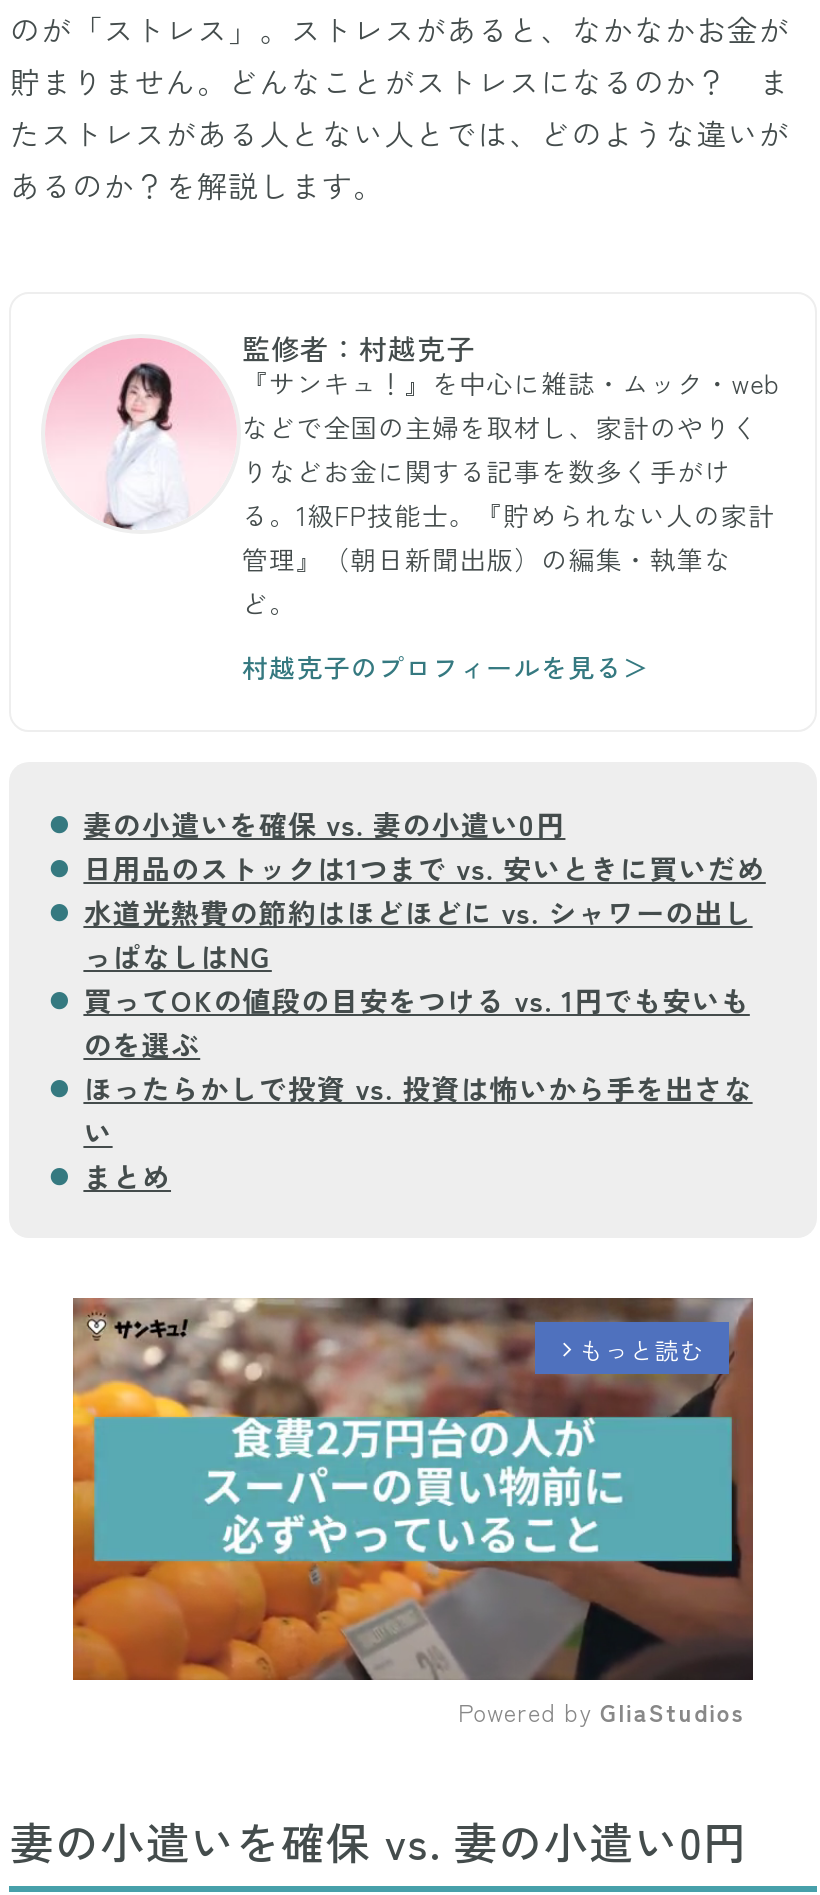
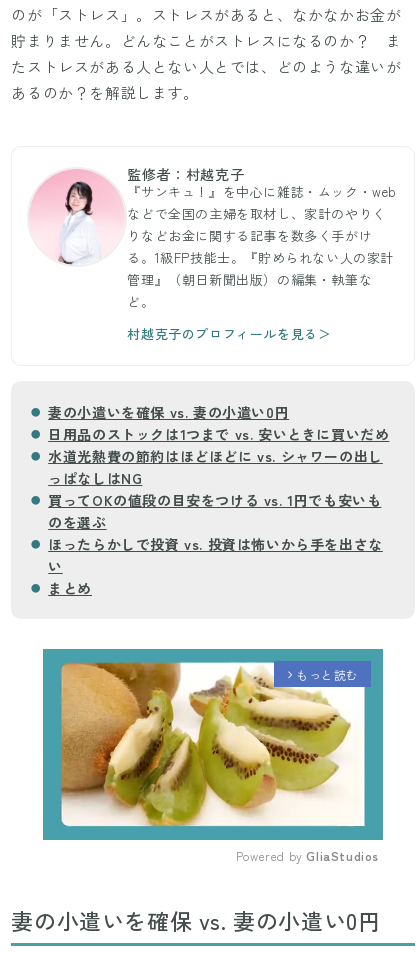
[71,1296,755,1682] [image] -> [42,648,384,841] [image]

